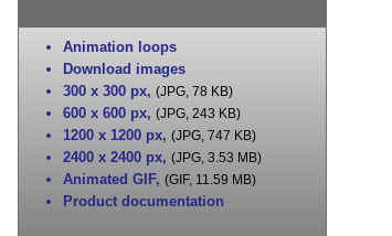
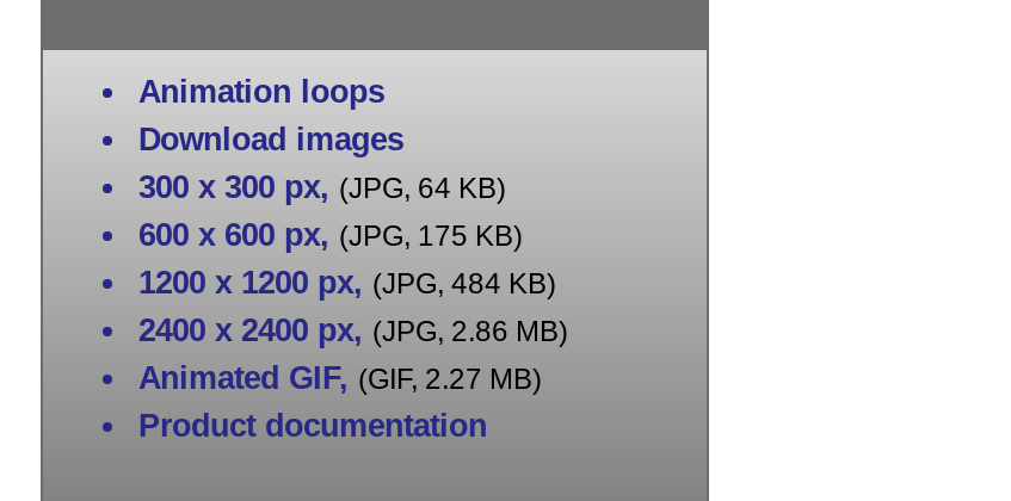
[63,83,233,99] 300 x 300 px, (JPG, 78 KB) -> [138,170,506,205] 300 x 300 px, (JPG, 64 KB)
[63,105,241,121] 600 x 600 px, (JPG, 243 KB) -> [138,217,523,253] 600 x 600 px, (JPG, 175 KB)
[63,127,256,143] 1200 x 1200 px, (JPG, 747 KB) -> [138,265,556,301] 1200 x 1200 px, (JPG, 484 KB)
[63,149,262,166] 2400 x 2400 px, (JPG, 3.53 MB) -> [138,313,568,349] 2400 x 2400 px, (JPG, 2.86 MB)
[63,171,256,188] Animated GIF, (GIF, 11.59 MB) -> [138,360,542,396] Animated GIF, (GIF, 2.27 MB)

